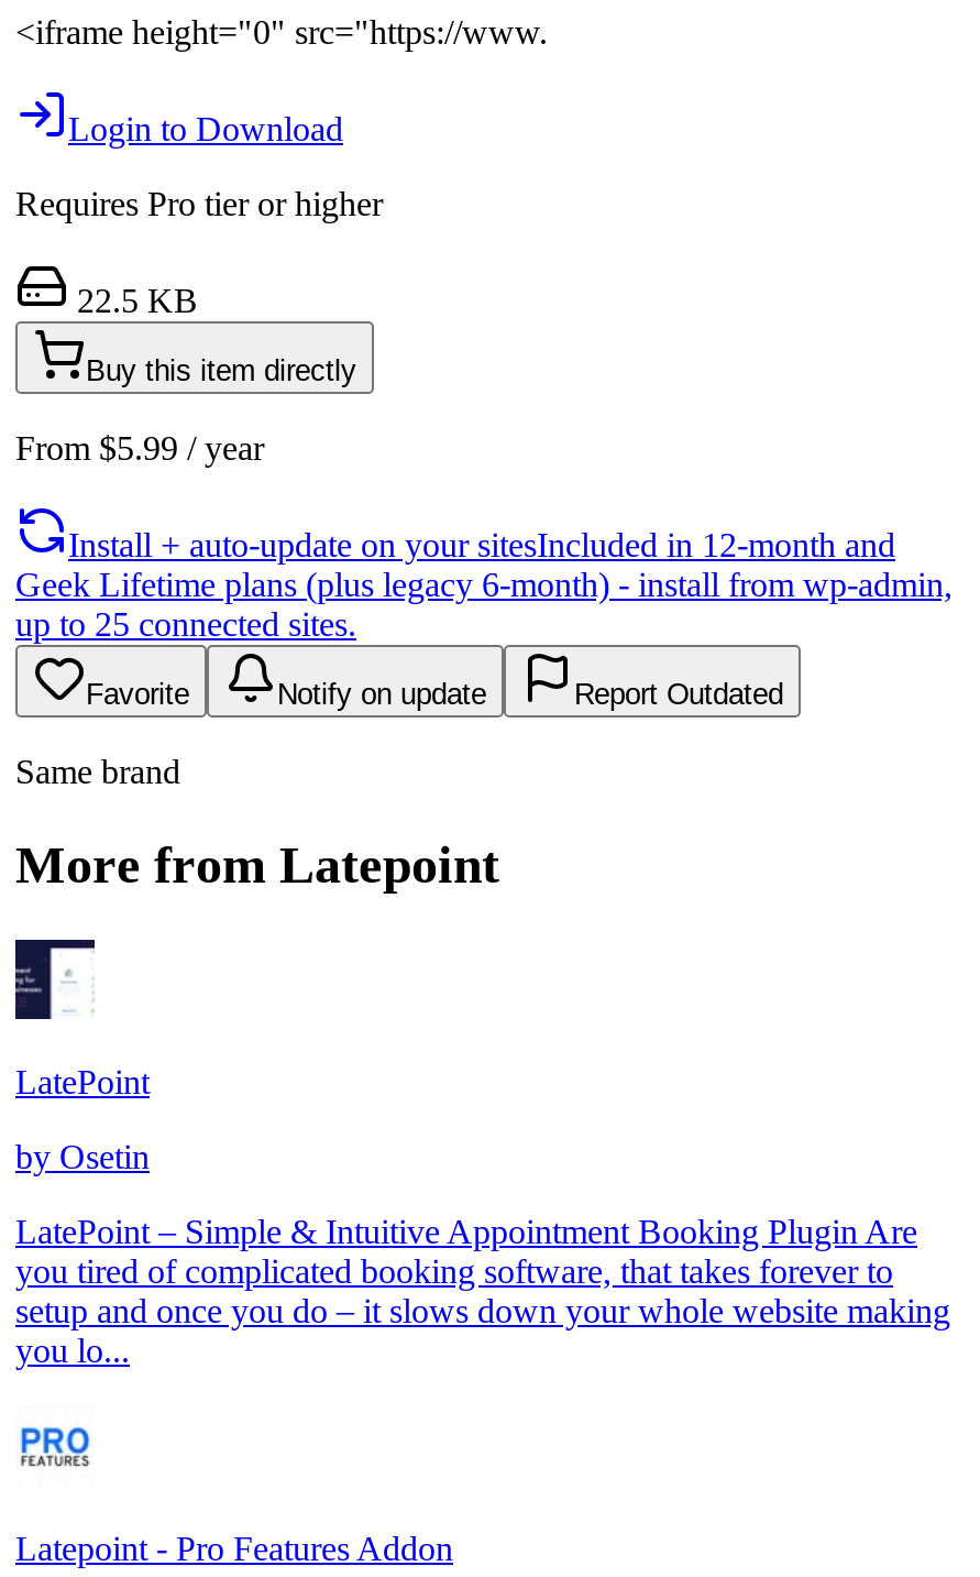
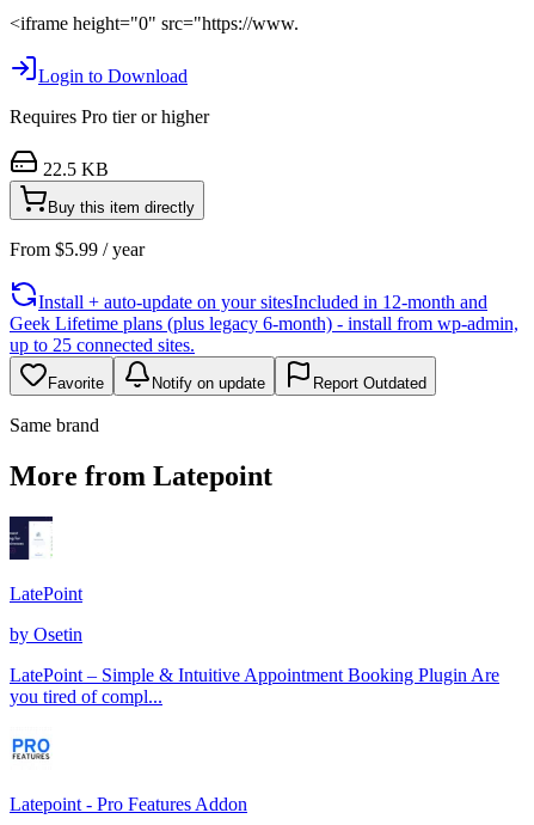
[15,1252,950,1368] you tired of complicated booking software, that takes forever to | setup and once you do – it slows down your whole website making | you lo... -> [10,686,162,706] you tired of compl...

